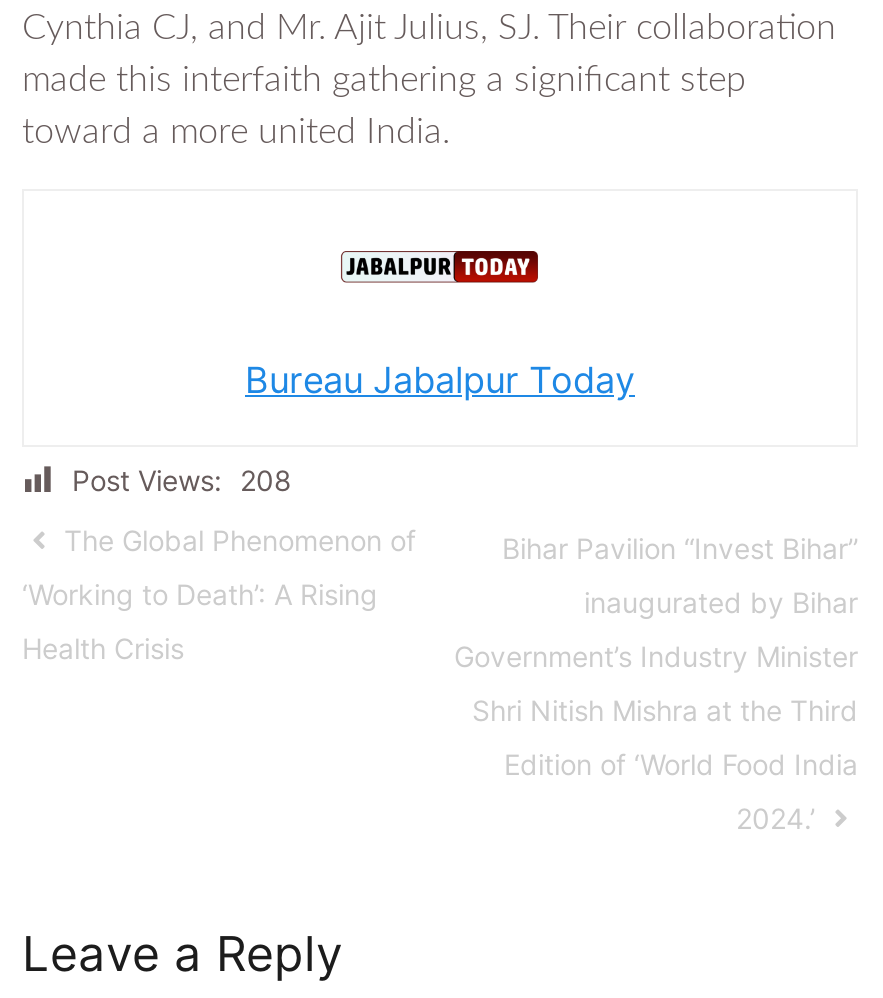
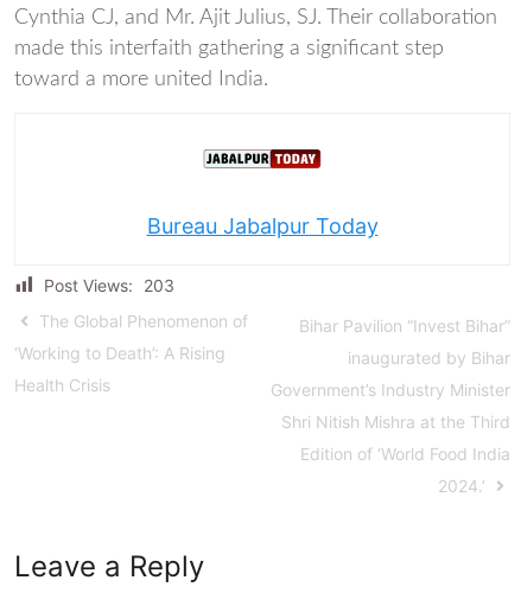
[72,464,292,498] Post Views: 208 -> [44,276,174,296] Post Views: 203

